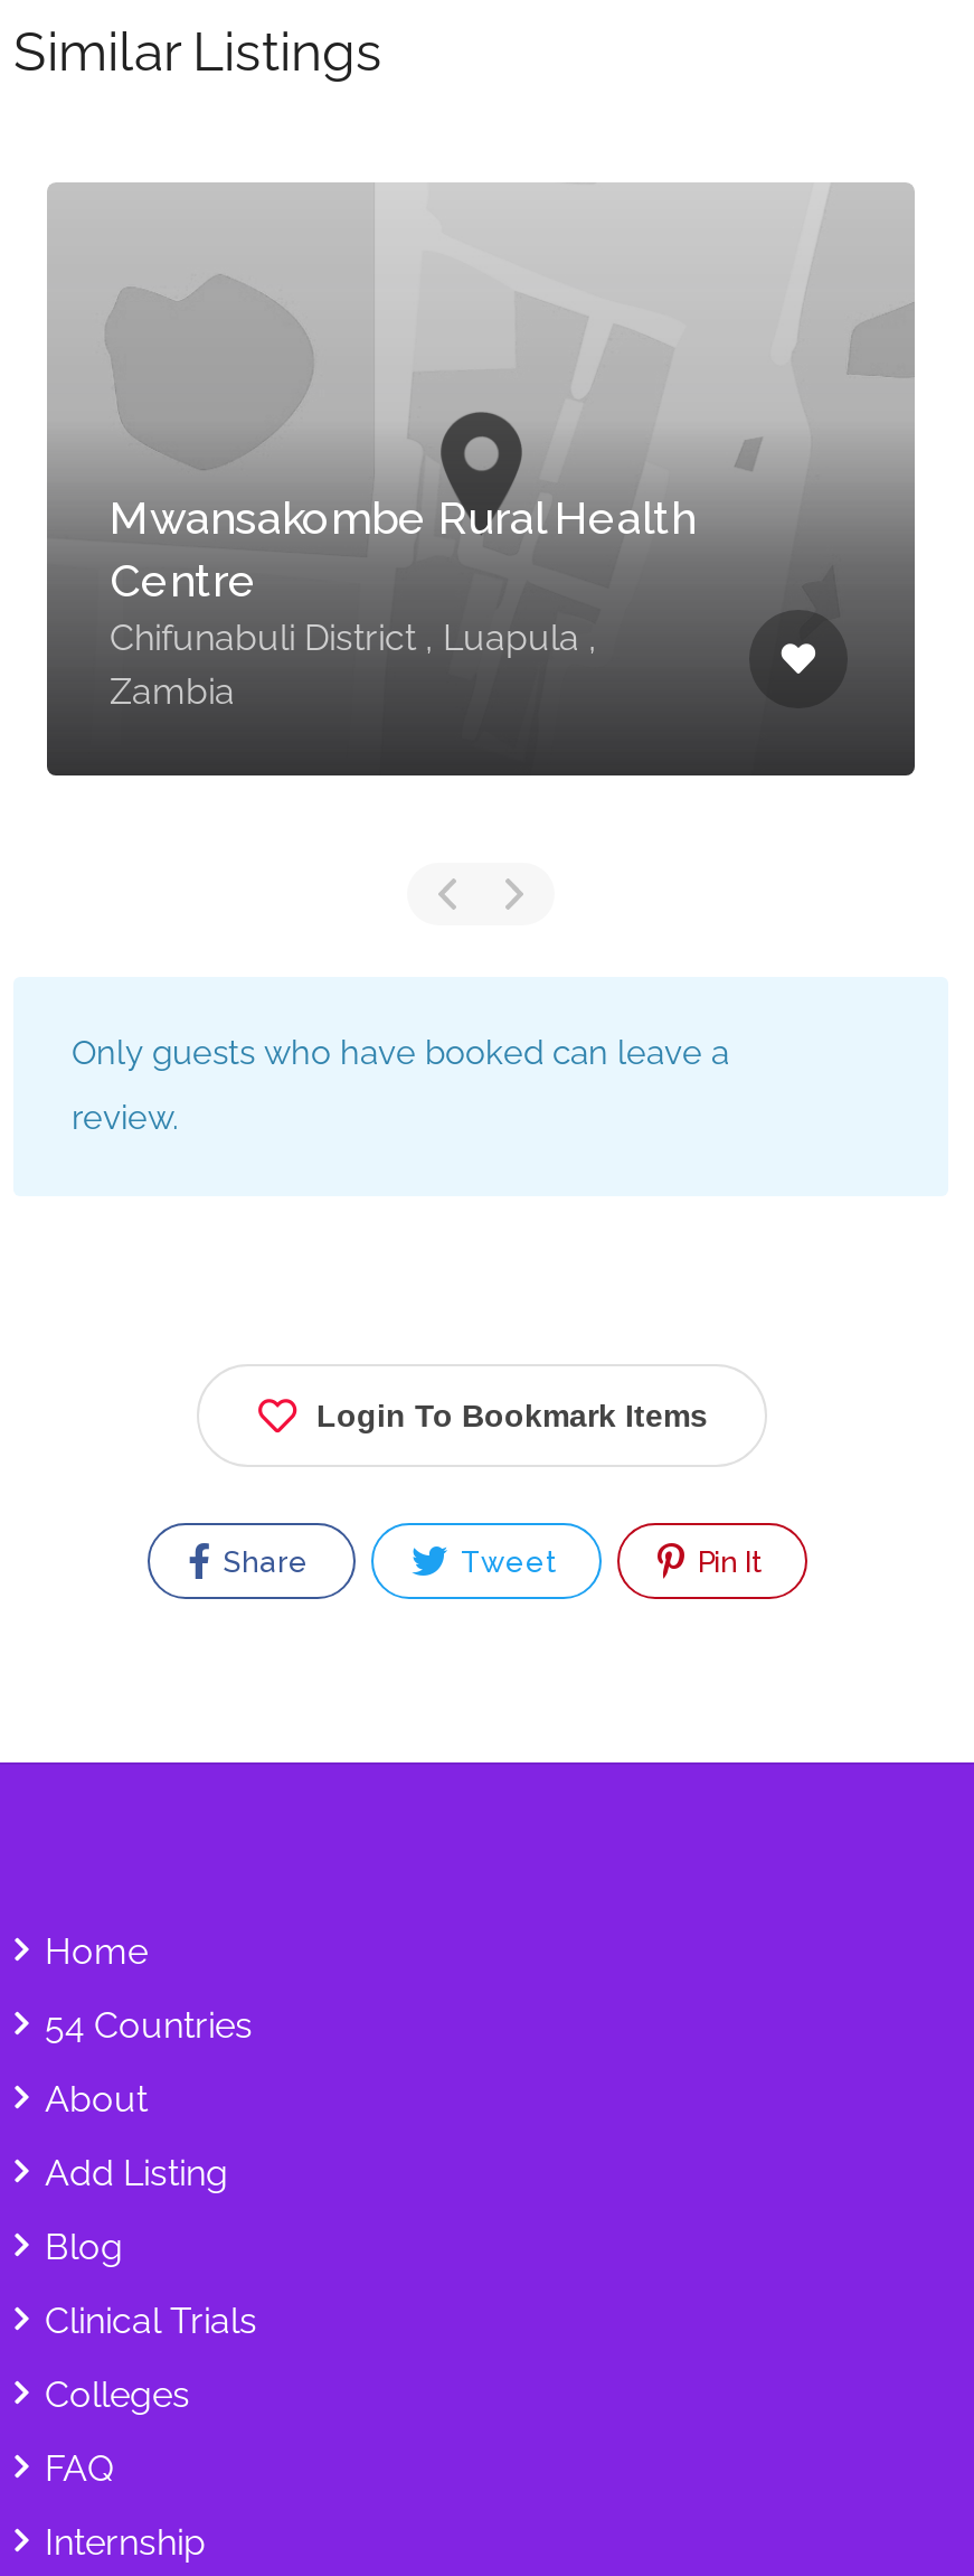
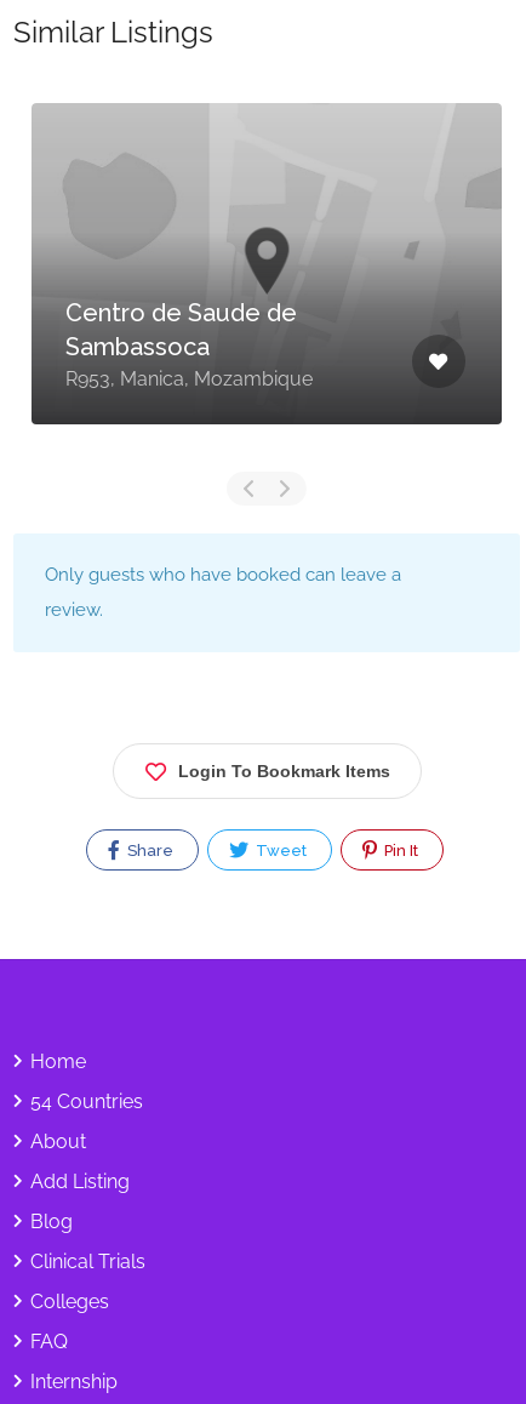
[110,491,696,713] Mwansakombe Rural Health | Centre | Chifunabuli District , Luapula , | Zambia -> [65,298,313,390] Centro de Saude de | Sambassoca | R953, Manica, Mozambique

